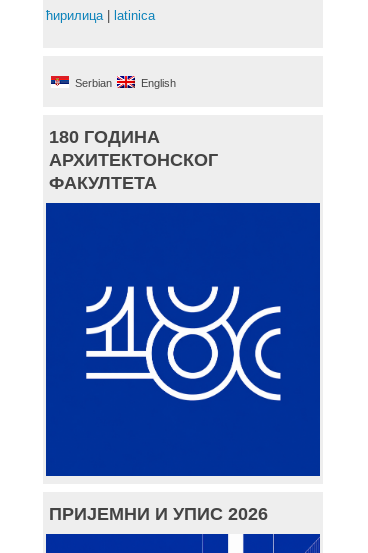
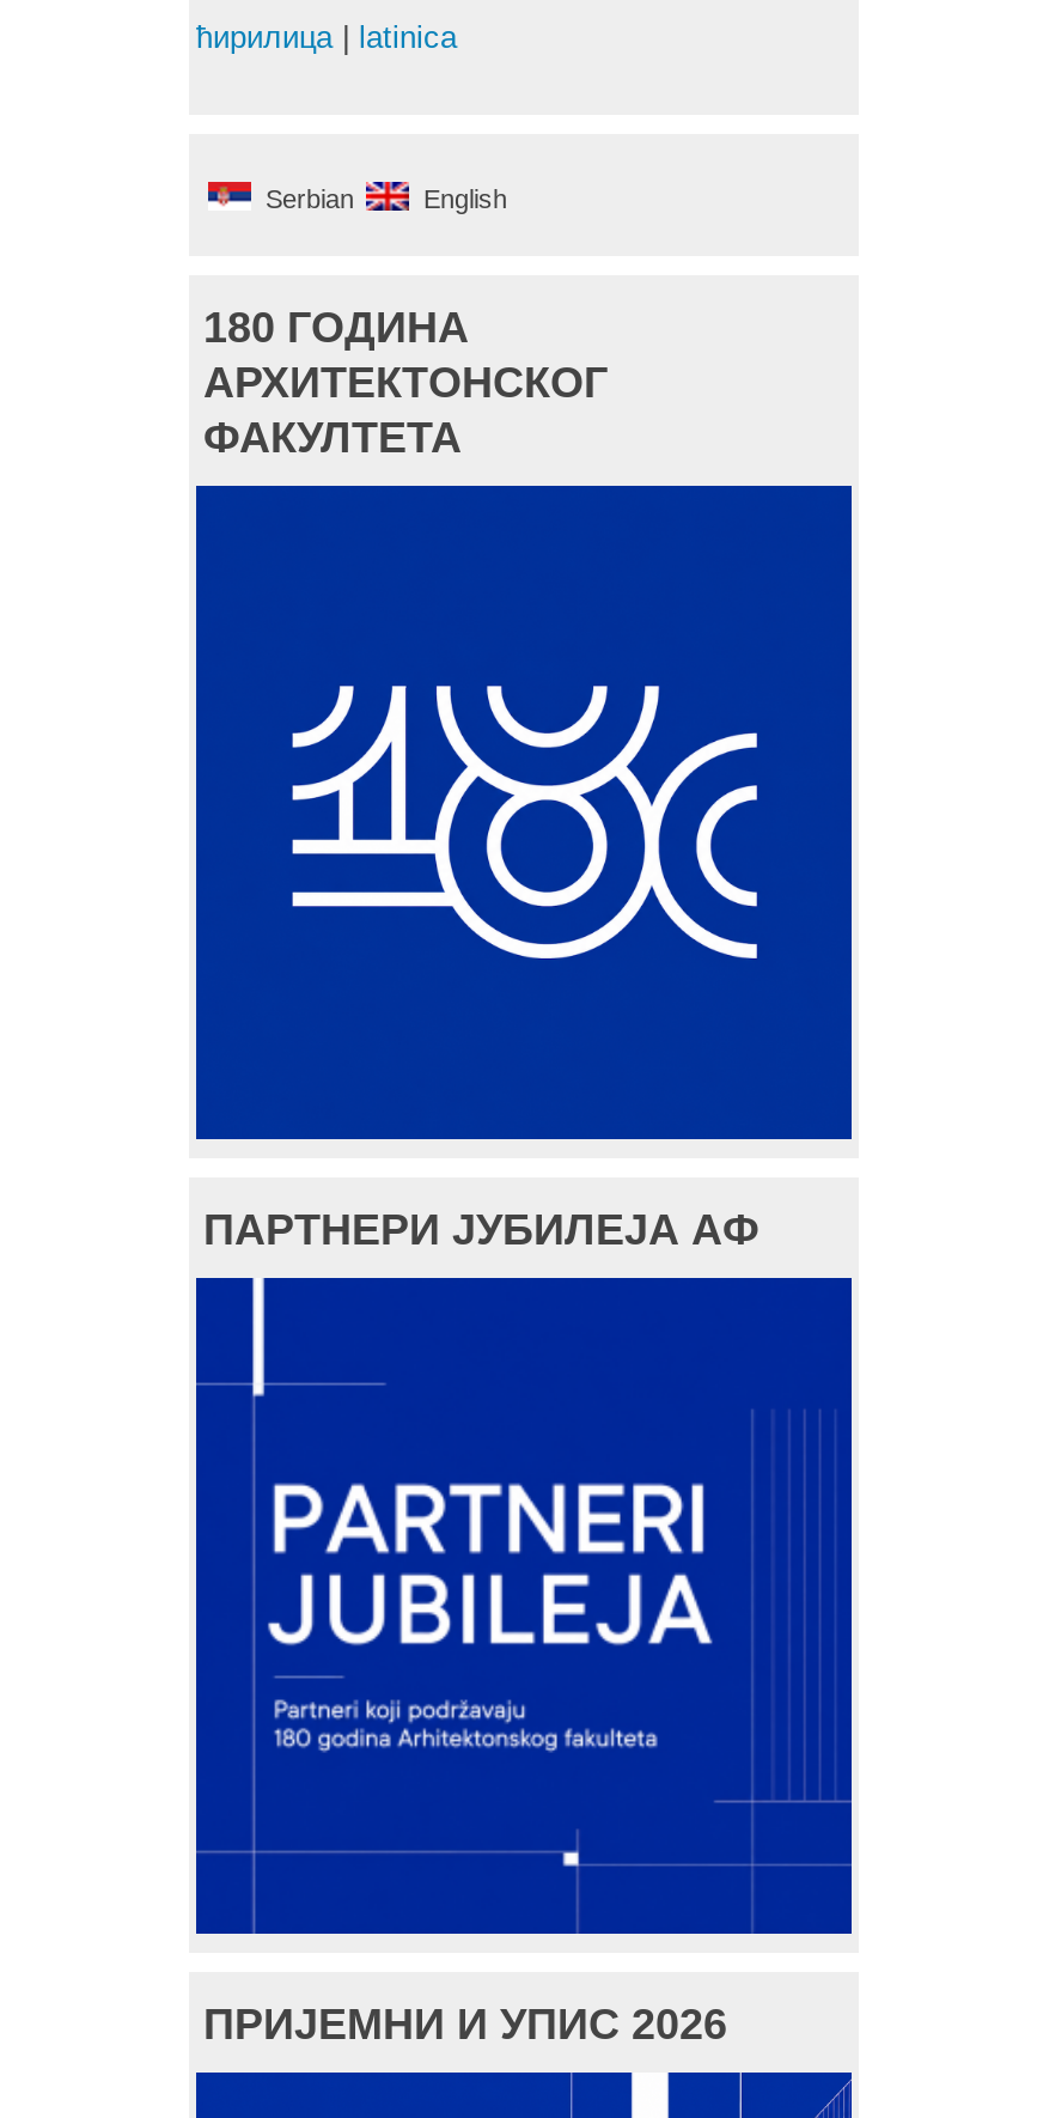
none -> [203,1205,758,1253] ПАРТНЕРИ ЈУБИЛЕЈА АФ
none -> [246,1280,710,1927] [image]

